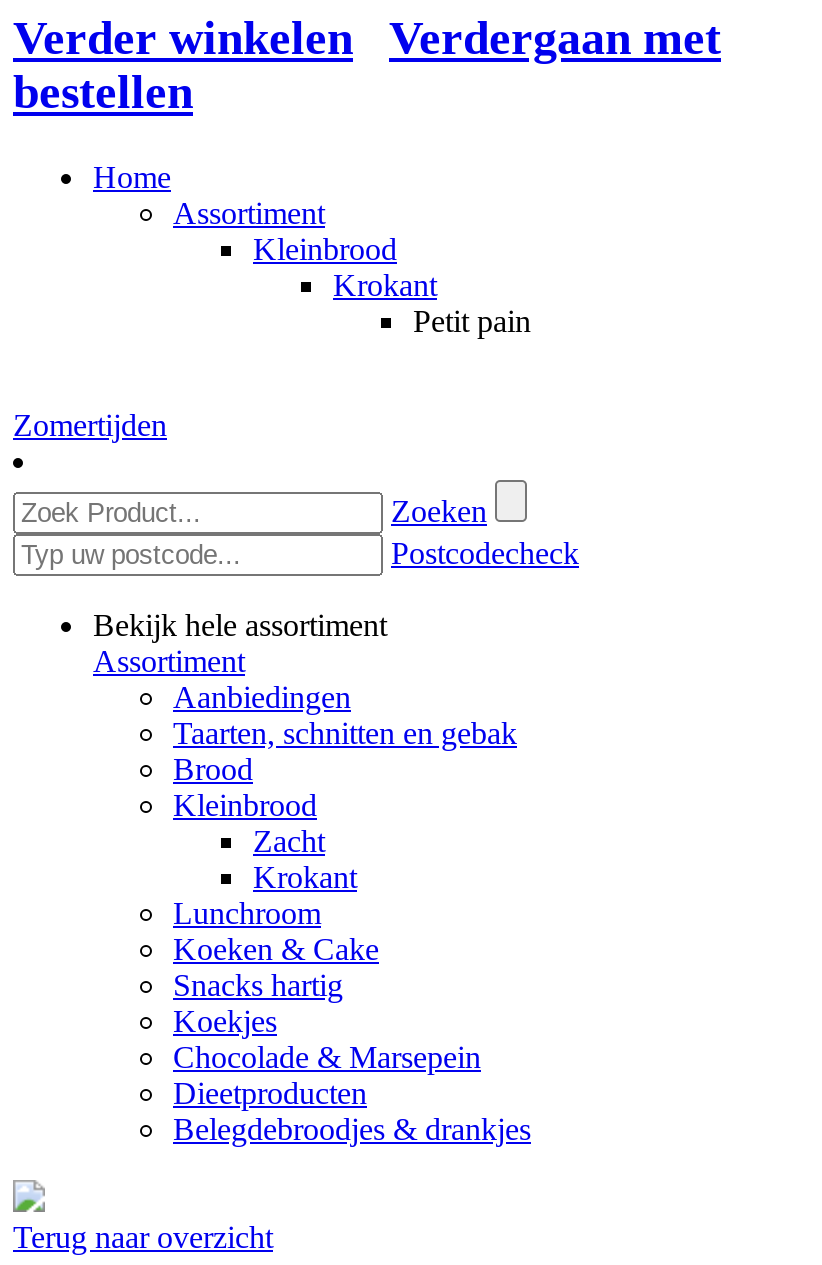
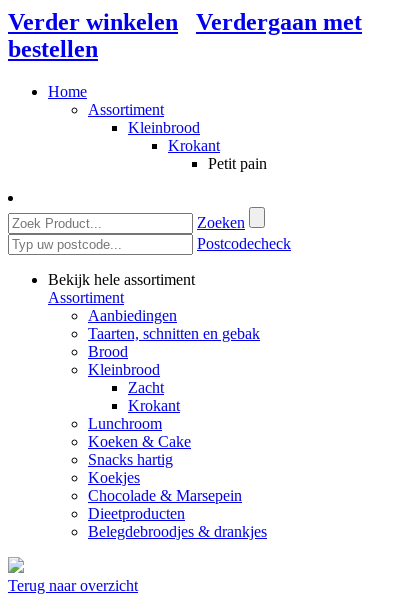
[13,408,167,442] Zomertijden -> none

